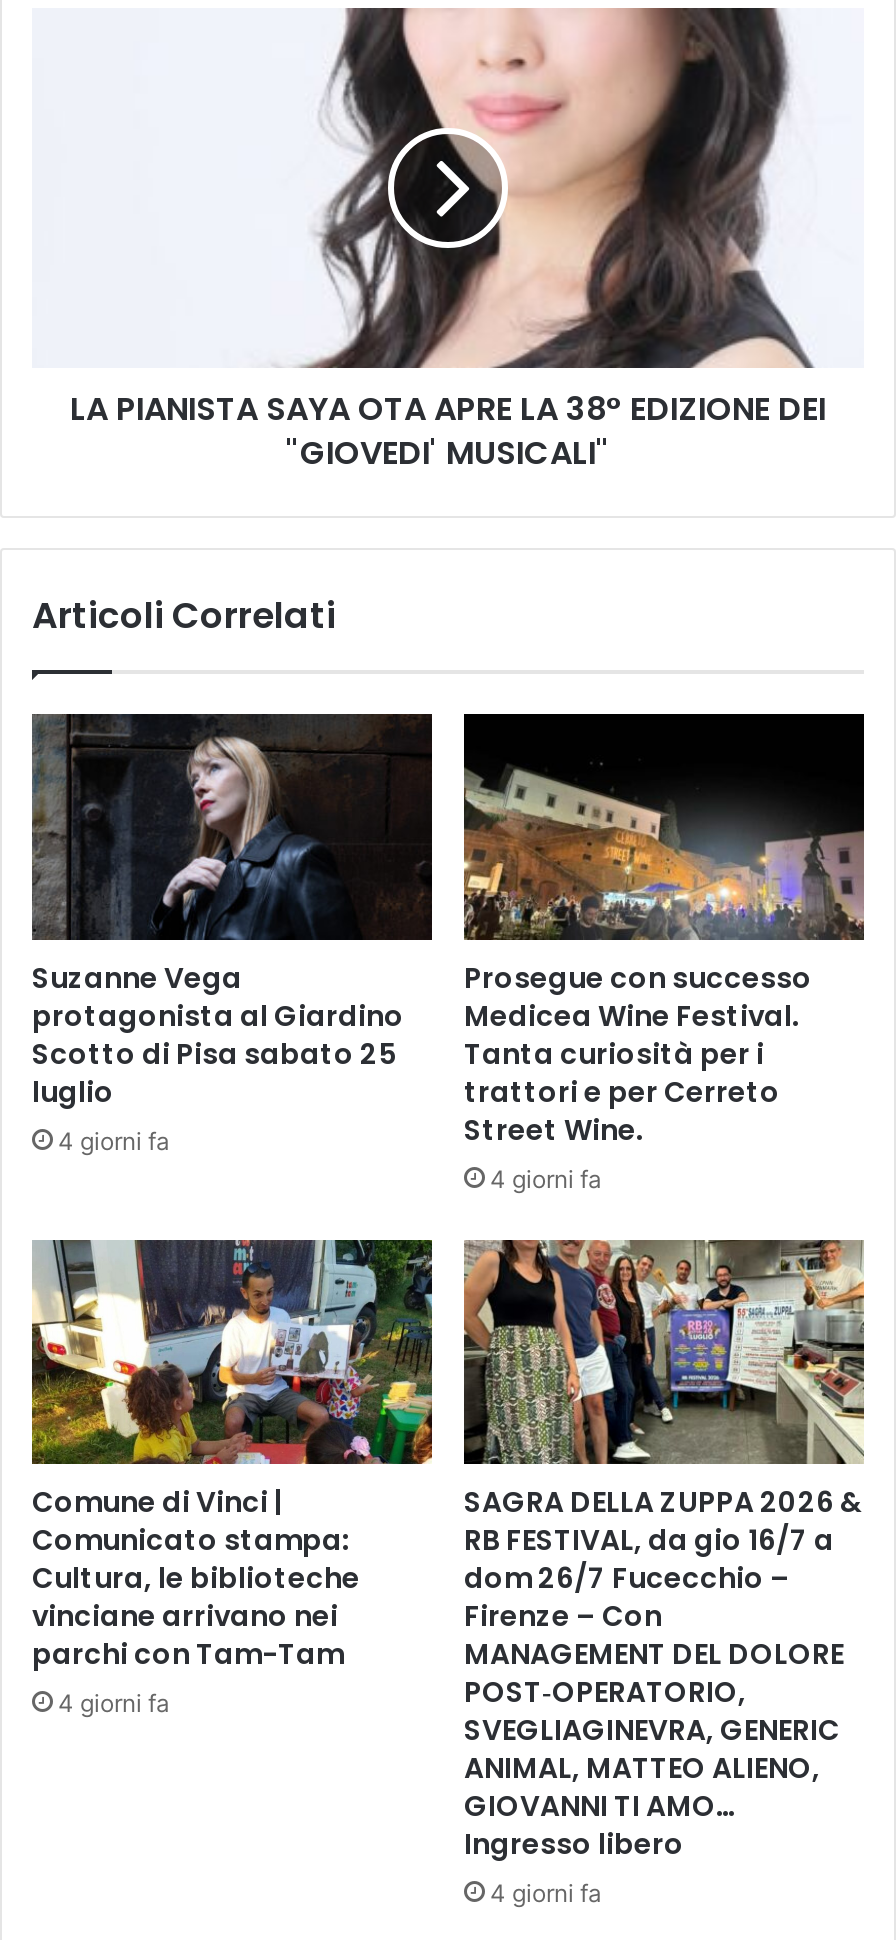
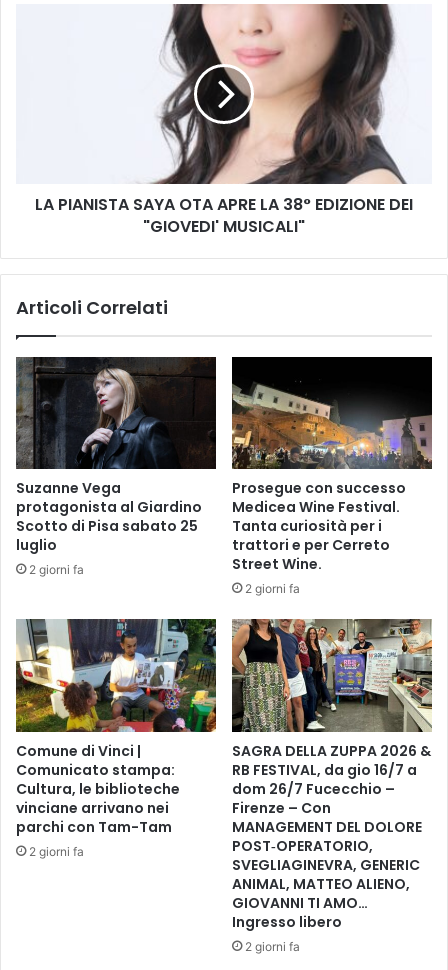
[58,1125,170,1155] 4 giorni fa -> [29,562,84,577] 2 giorni fa
[490,1163,602,1193] 4 giorni fa -> [245,581,300,596] 2 giorni fa
[58,1688,170,1718] 4 giorni fa -> [29,844,84,859] 2 giorni fa
[490,1878,602,1908] 4 giorni fa -> [245,939,300,954] 2 giorni fa

